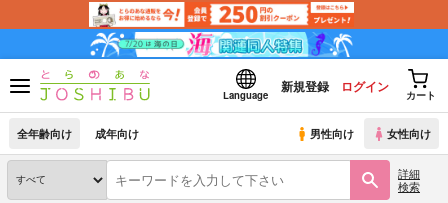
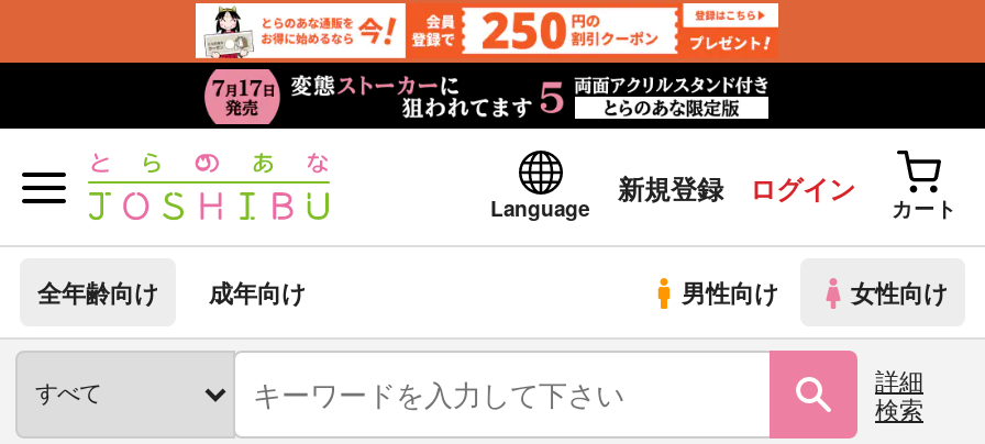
[3,28,445,60] [image] -> [7,60,978,131] [image]

